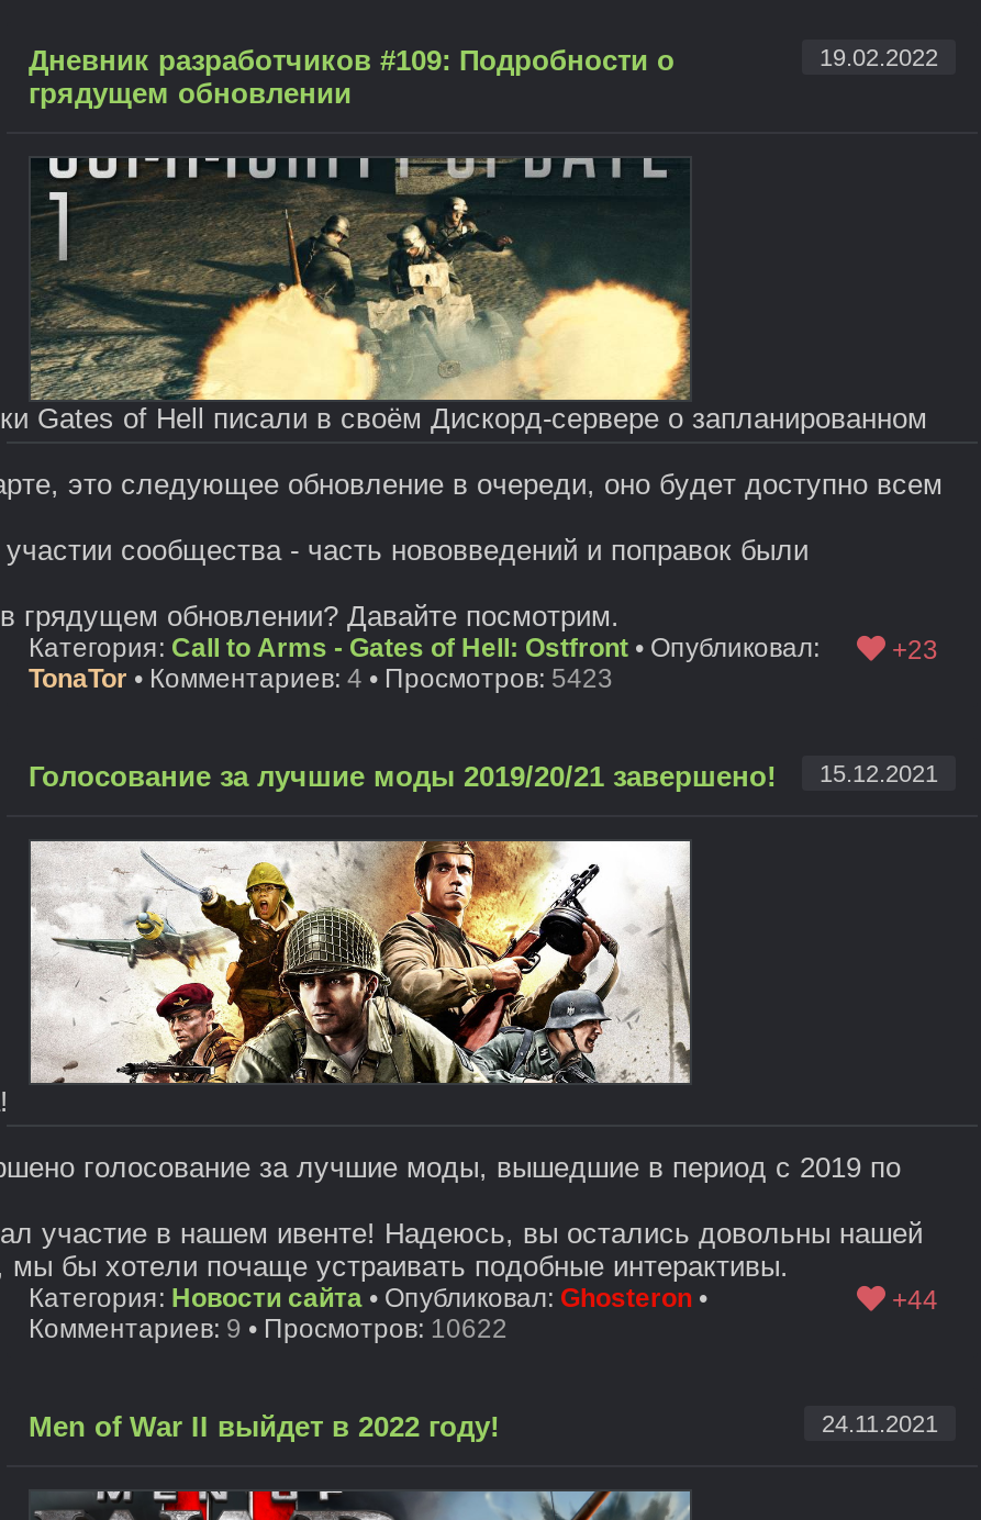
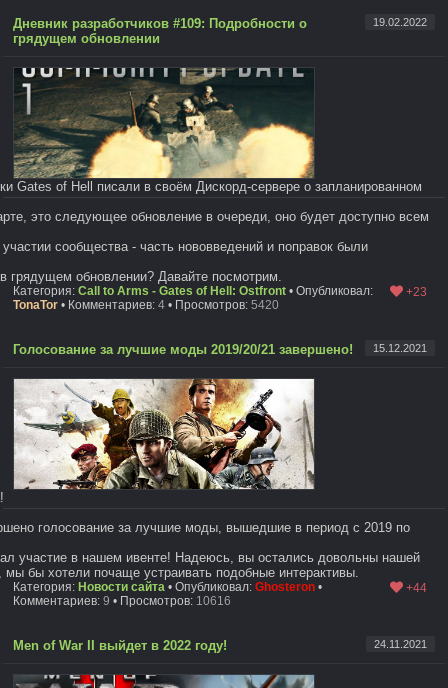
[29,663,613,694] TonaTor • Комментариев: 4 • Просмотров: 5423 -> [13,298,279,312] TonaTor • Комментариев: 4 • Просмотров: 5420
[29,1313,508,1344] Комментариев: 9 • Просмотров: 10622 -> [13,594,231,608] Комментариев: 9 • Просмотров: 10616

